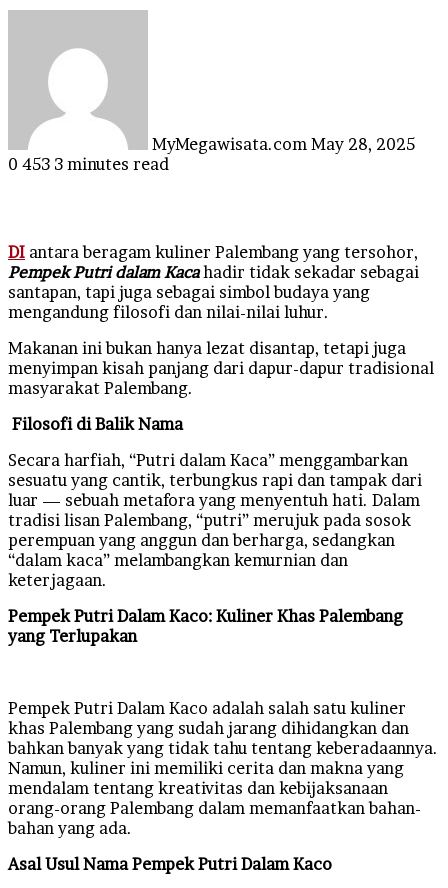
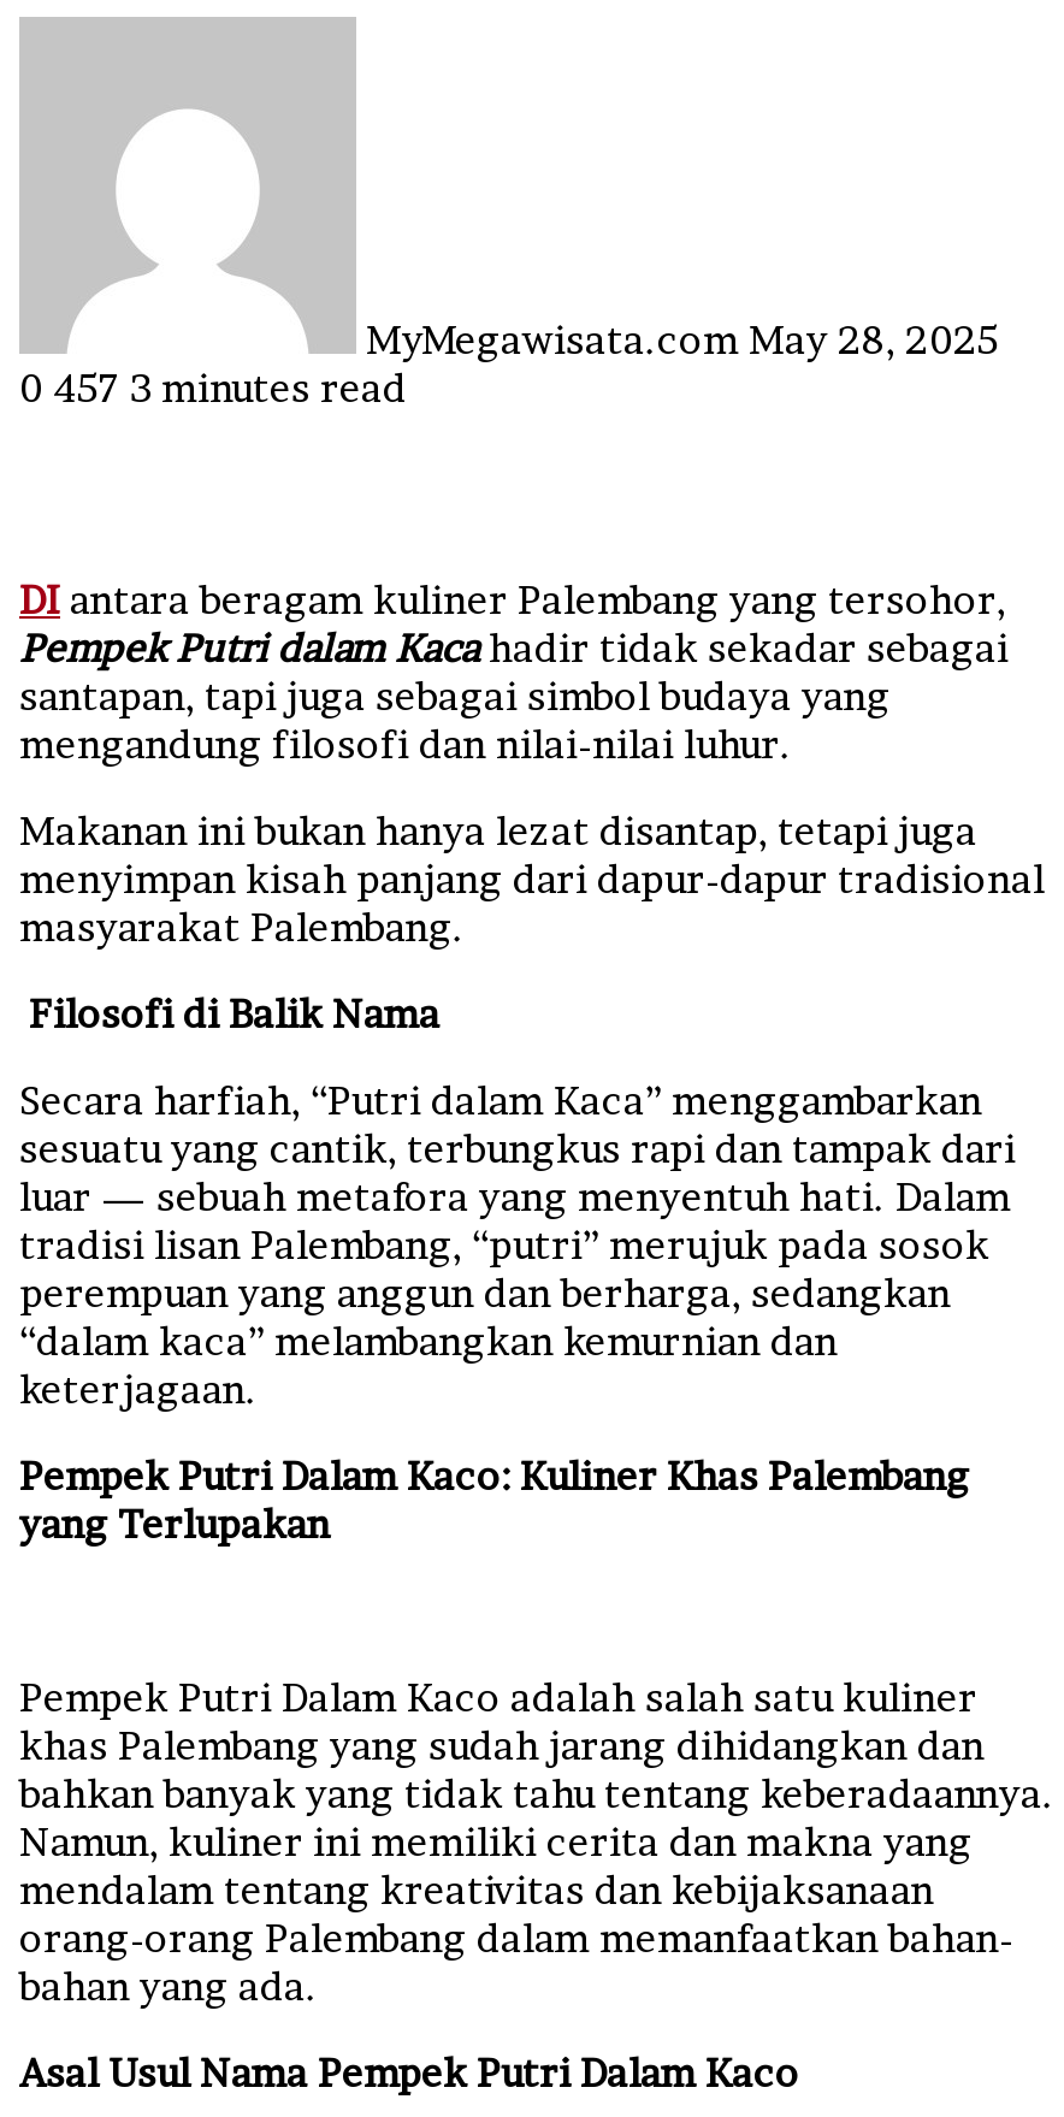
[8,154,169,174] 0 453 3 minutes read -> [19,363,407,411] 0 457 3 minutes read

